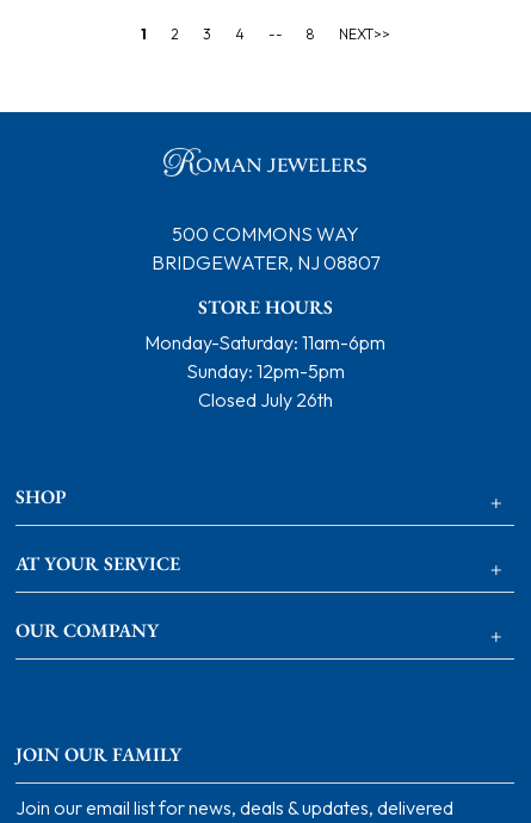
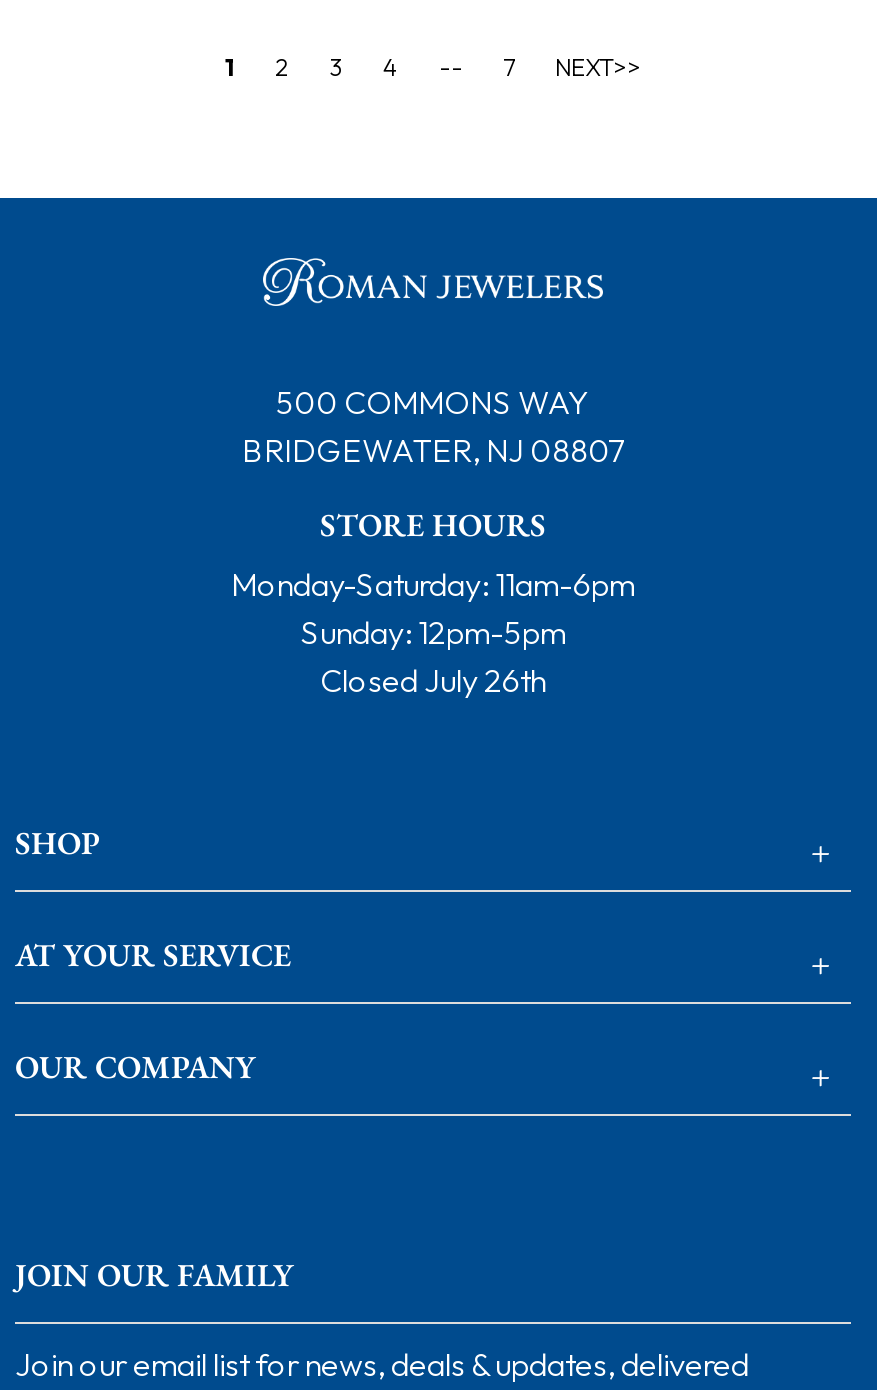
[306,25,314,43] 8 -> [503,52,515,82] 7

